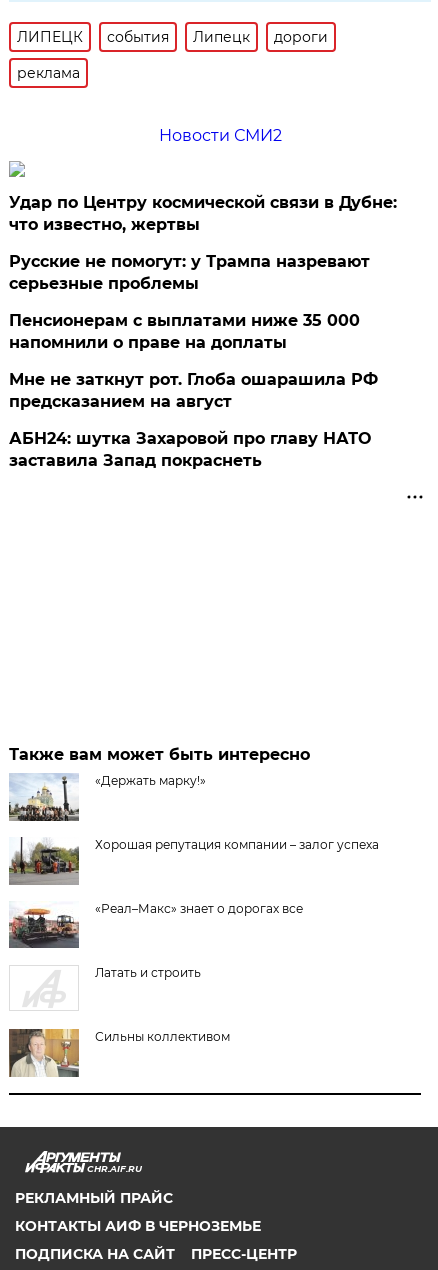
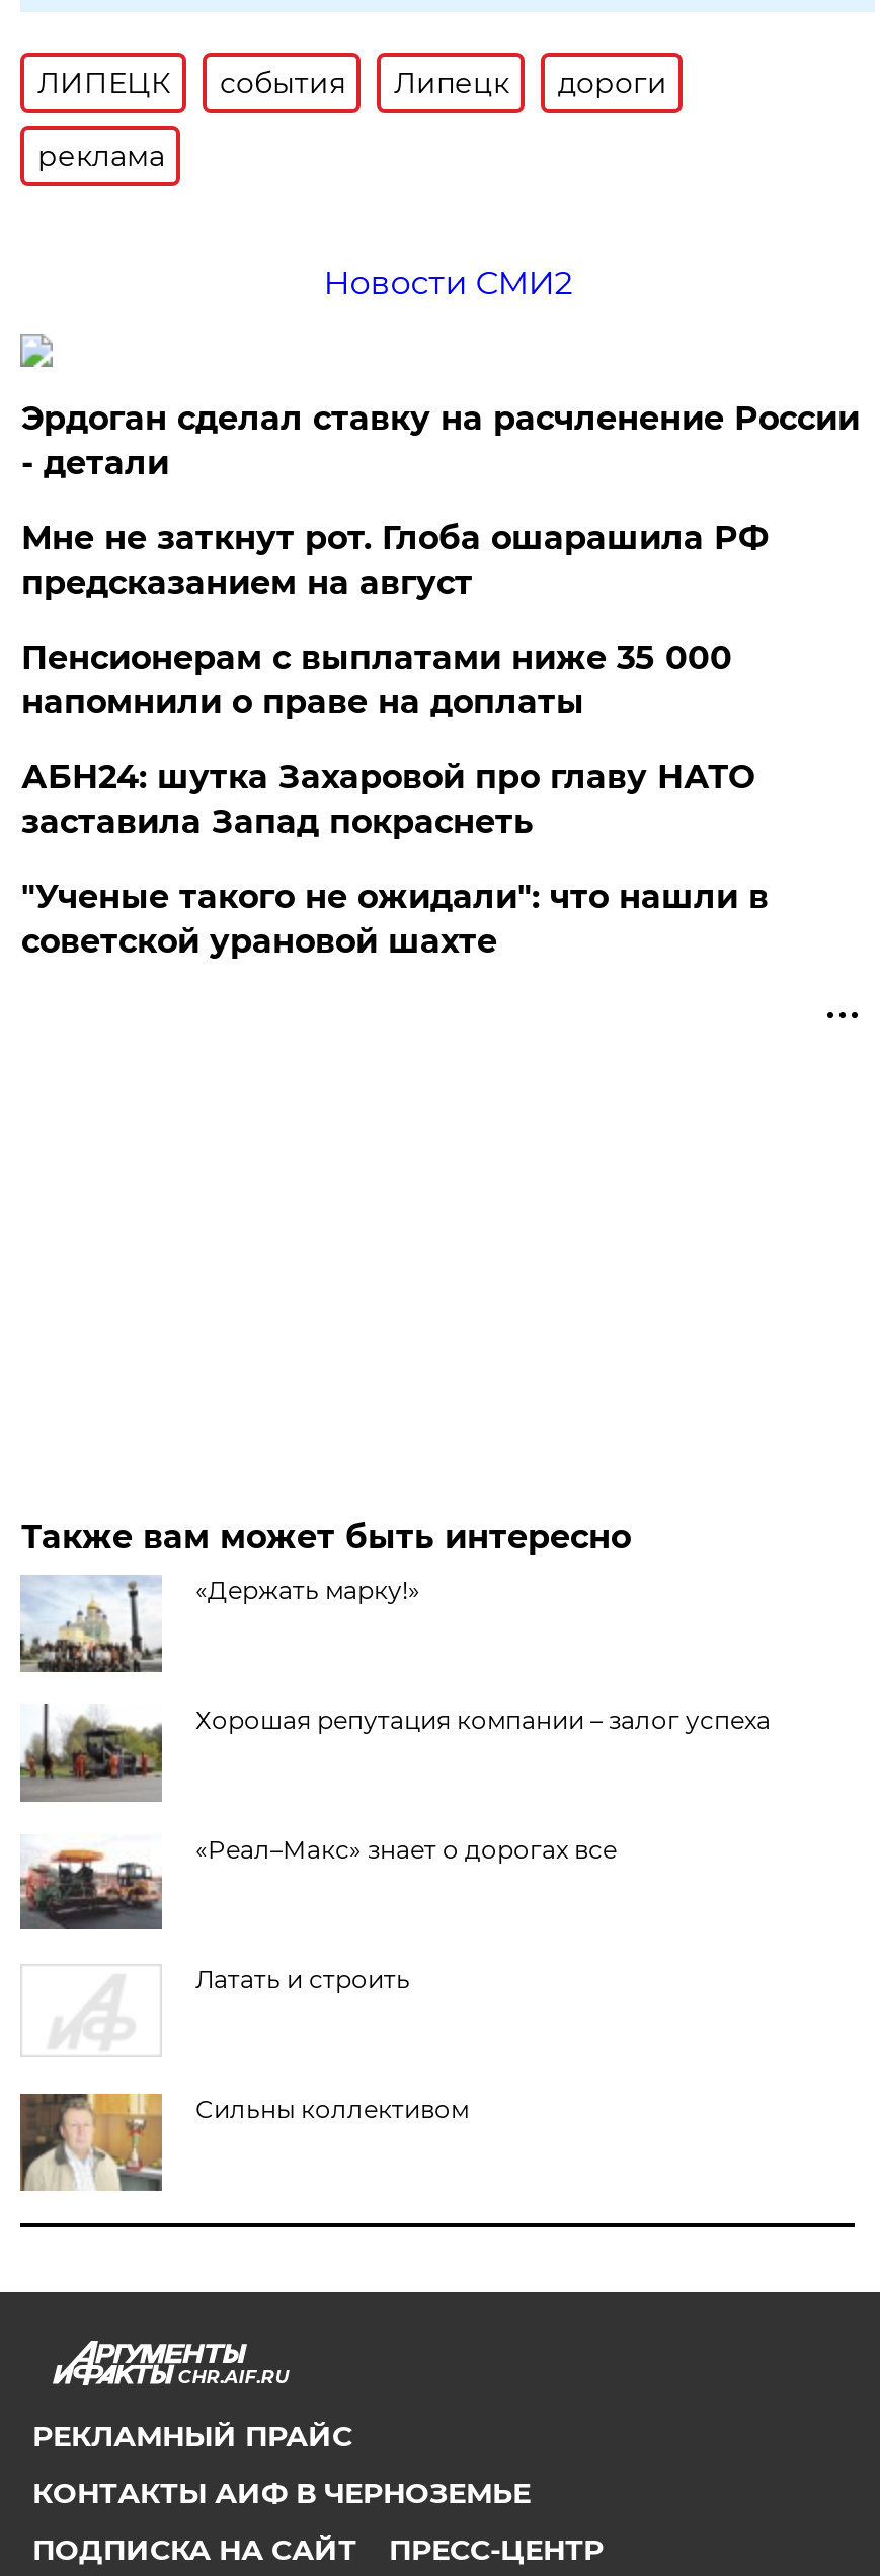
[9,193,397,234] Удар по Центру космической связи в Дубне: | что известно, жертвы -> [21,399,860,482] Эрдоган сделал ставку на расчленение России | - детали
[9,252,370,293] Русские не помогут: у Трампа назревают | серьезные проблемы -> none
moved [9,370,378,411] -> [21,519,768,602]: Мне не заткнут рот. Глоба ошарашила РФ | предсказанием на август
moved [9,429,371,470] -> [21,758,754,841]: АБН24: шутка Захаровой про главу НАТО | заставила Запад покраснеть
none -> [21,877,768,960] "Ученые такого не ожидали": что нашли в | советской урановой шахте

